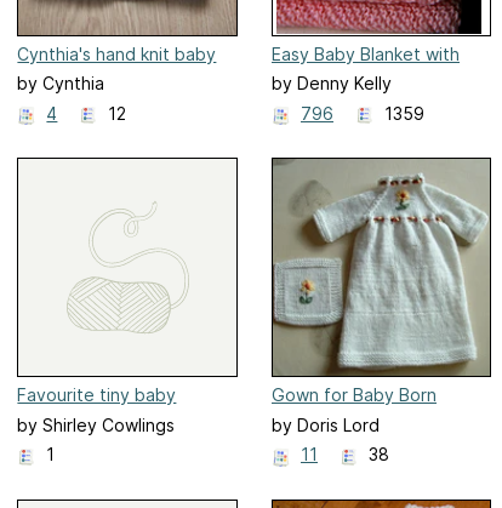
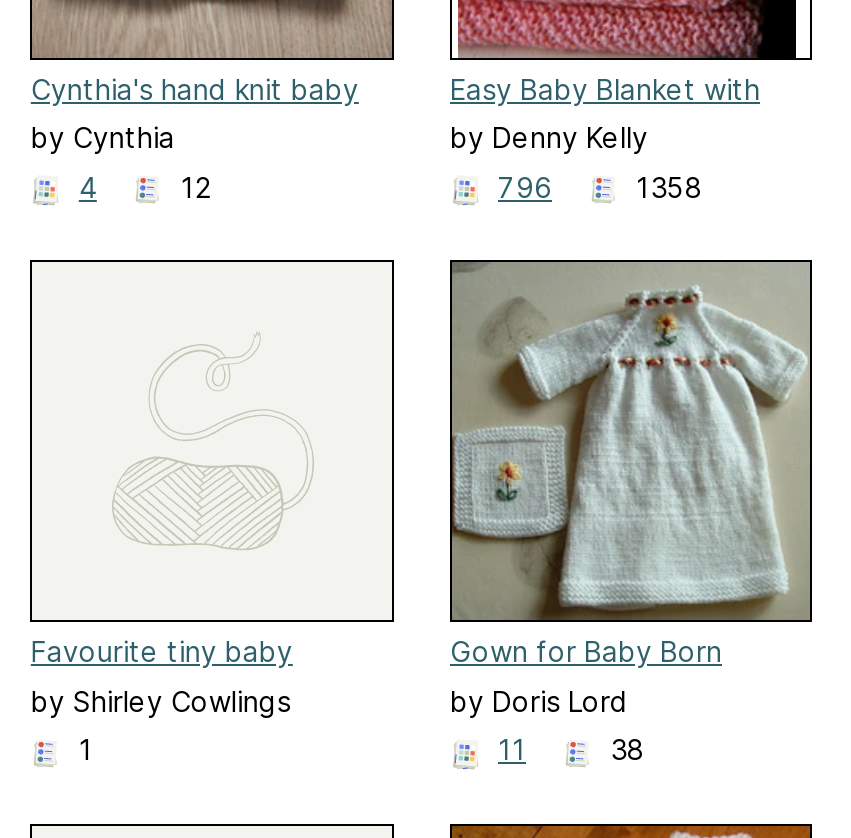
[384,103,424,123] 1359 -> [636,170,702,204] 1358

